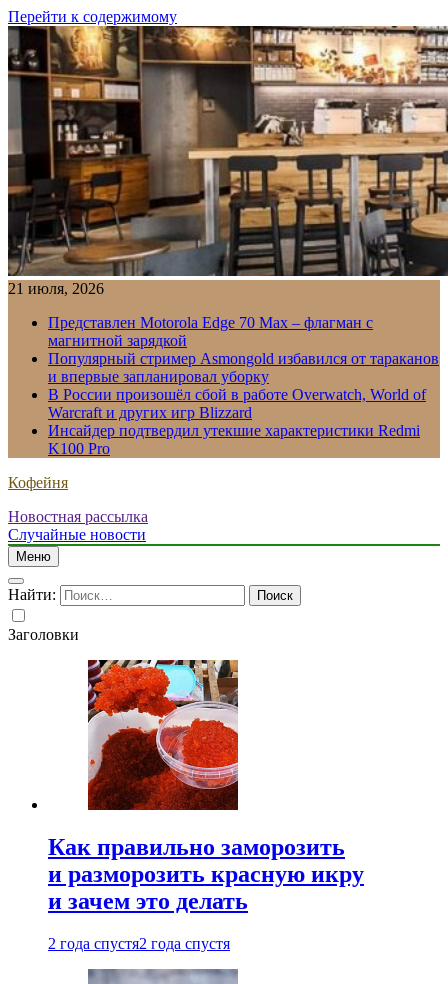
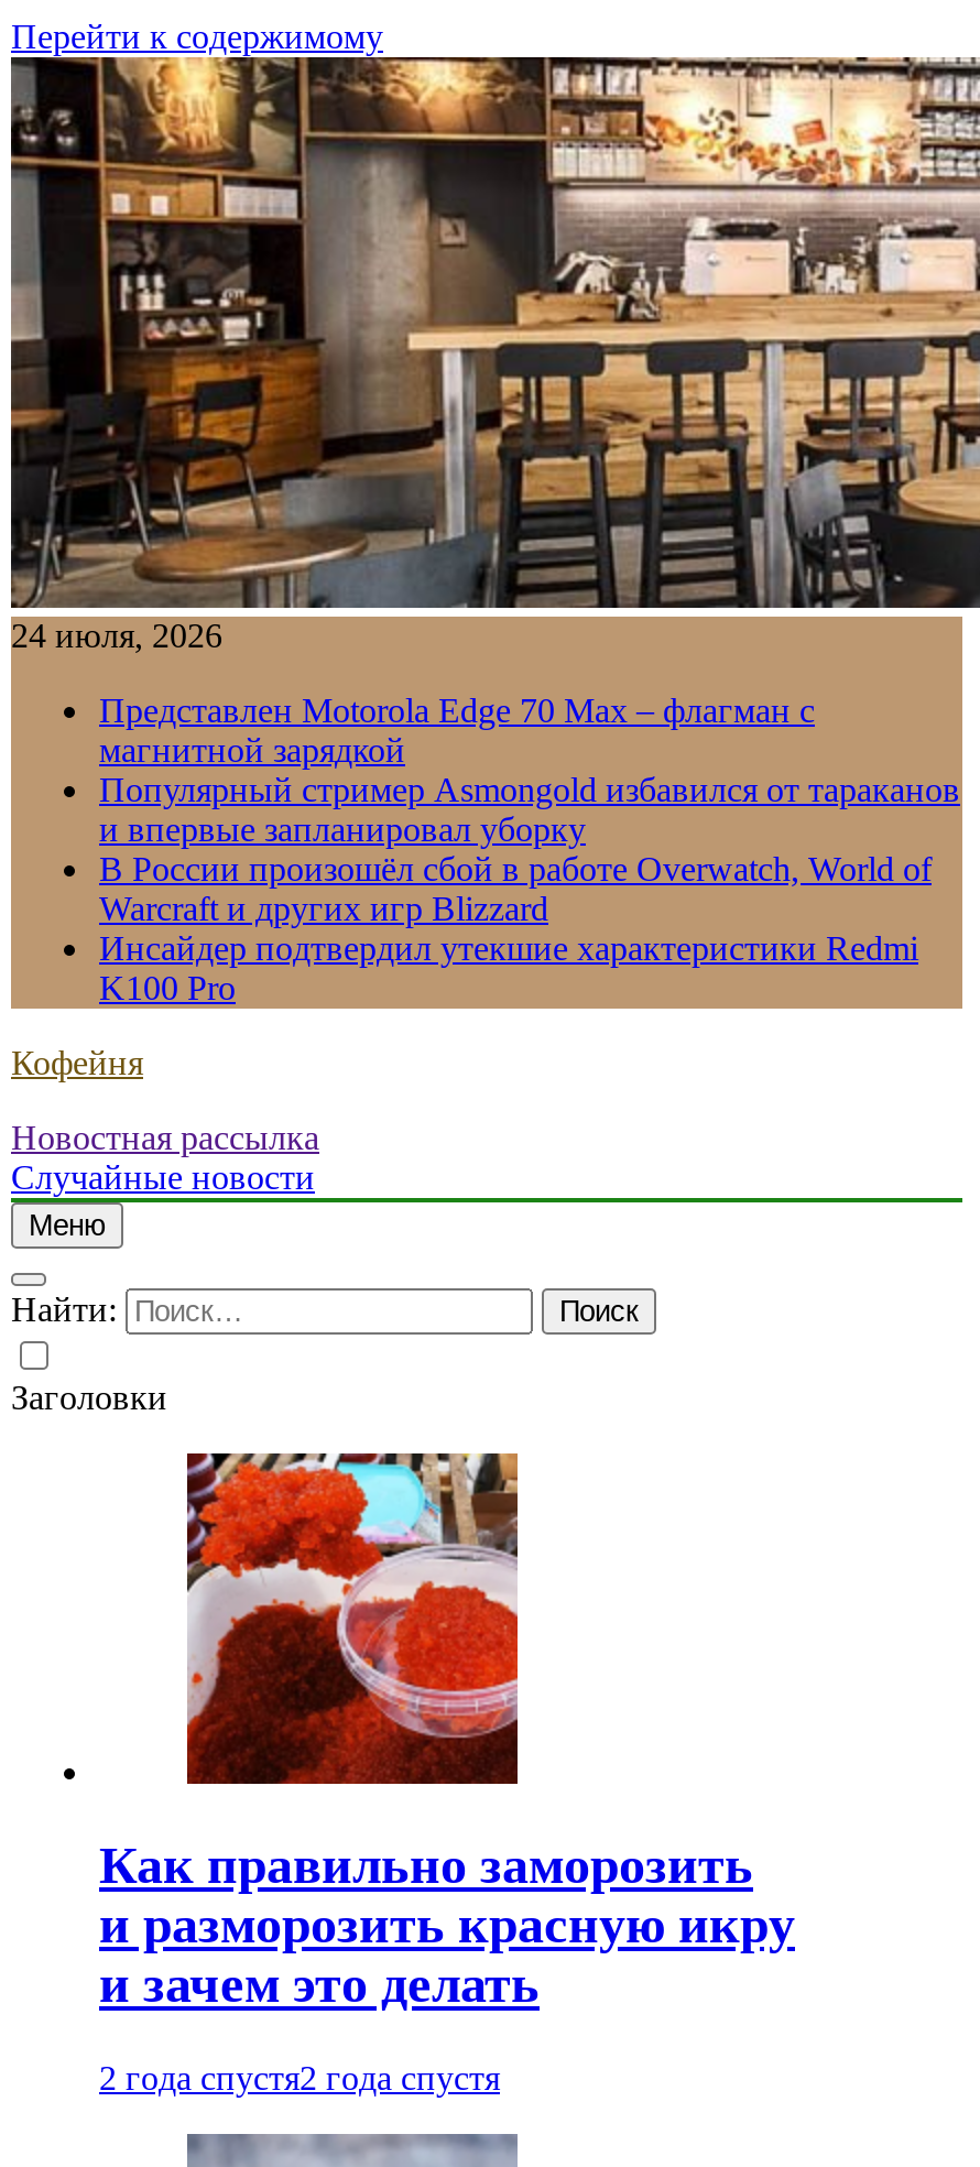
[8,280,104,297] 21 июля, 2026 -> [11,617,222,654] 24 июля, 2026

